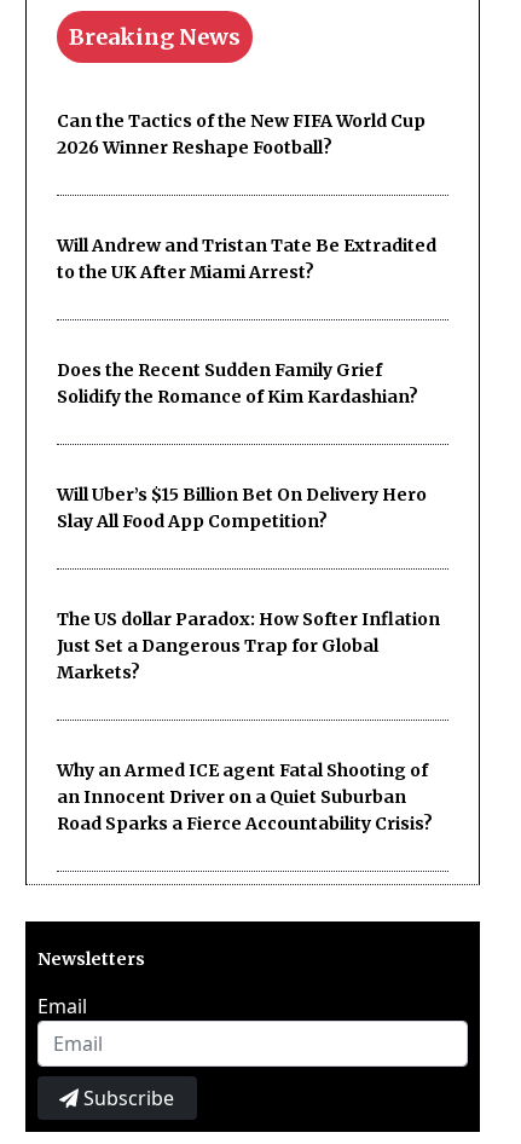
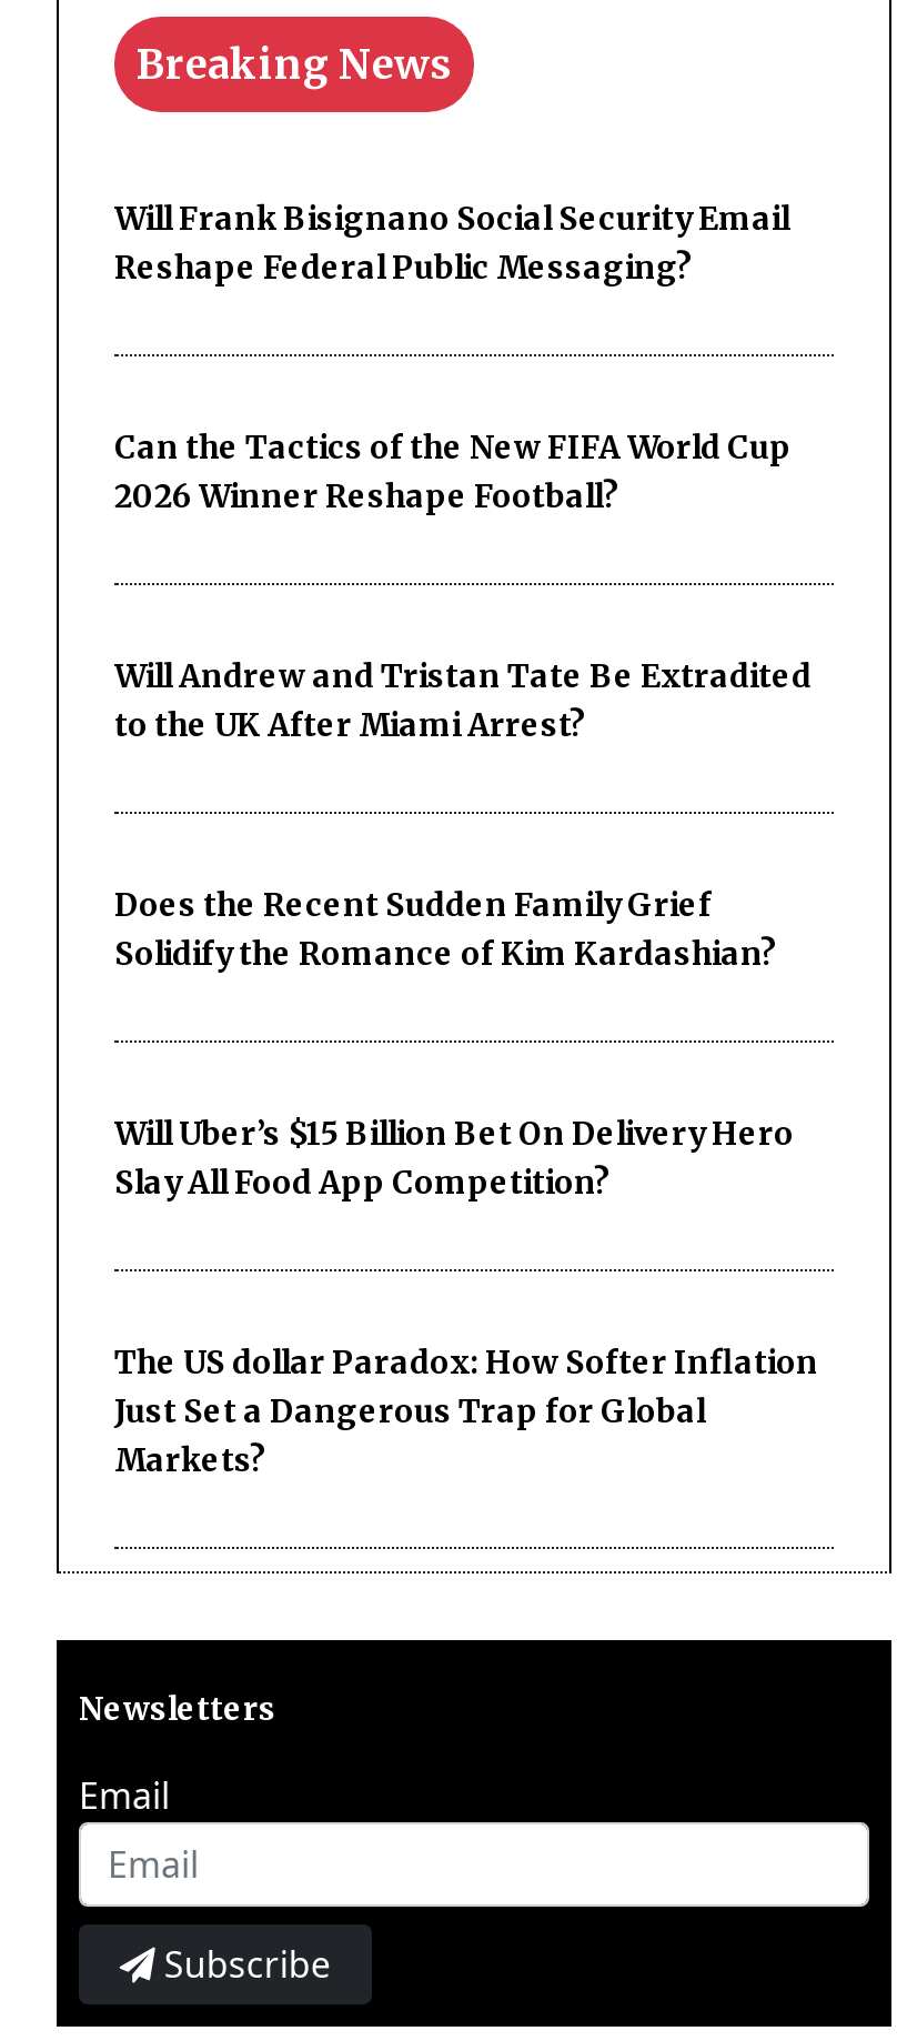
none -> [114,199,789,288] Will Frank Bisignano Social Security Email | Reshape Federal Public Messaging?
moved [57,110,440,684] -> [114,428,818,1481]: Can the Tactics of the New FIFA World Cup | 2026 Winner Reshape Football? | Will Andrew and Tristan Tate Be Extradited | ... | Just Set a Dangerous Trap for Global | Markets?
[57,760,433,835] Why an Armed ICE agent Fatal Shooting of | an Innocent Driver on a Quiet Suburban | Road Sparks a Fierce Accountability Crisis? -> none

